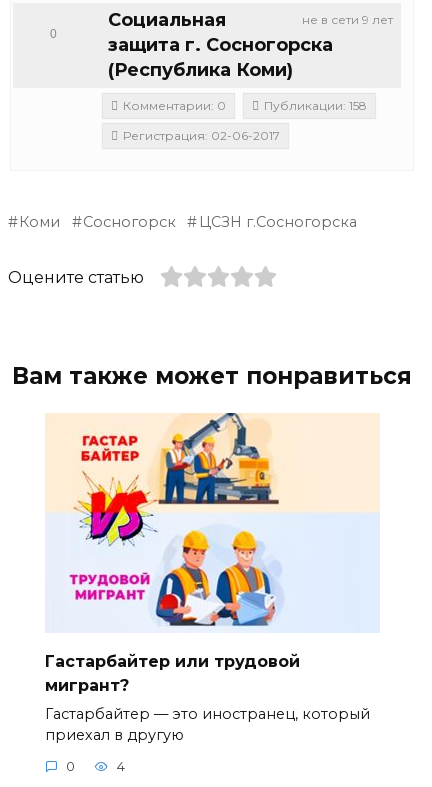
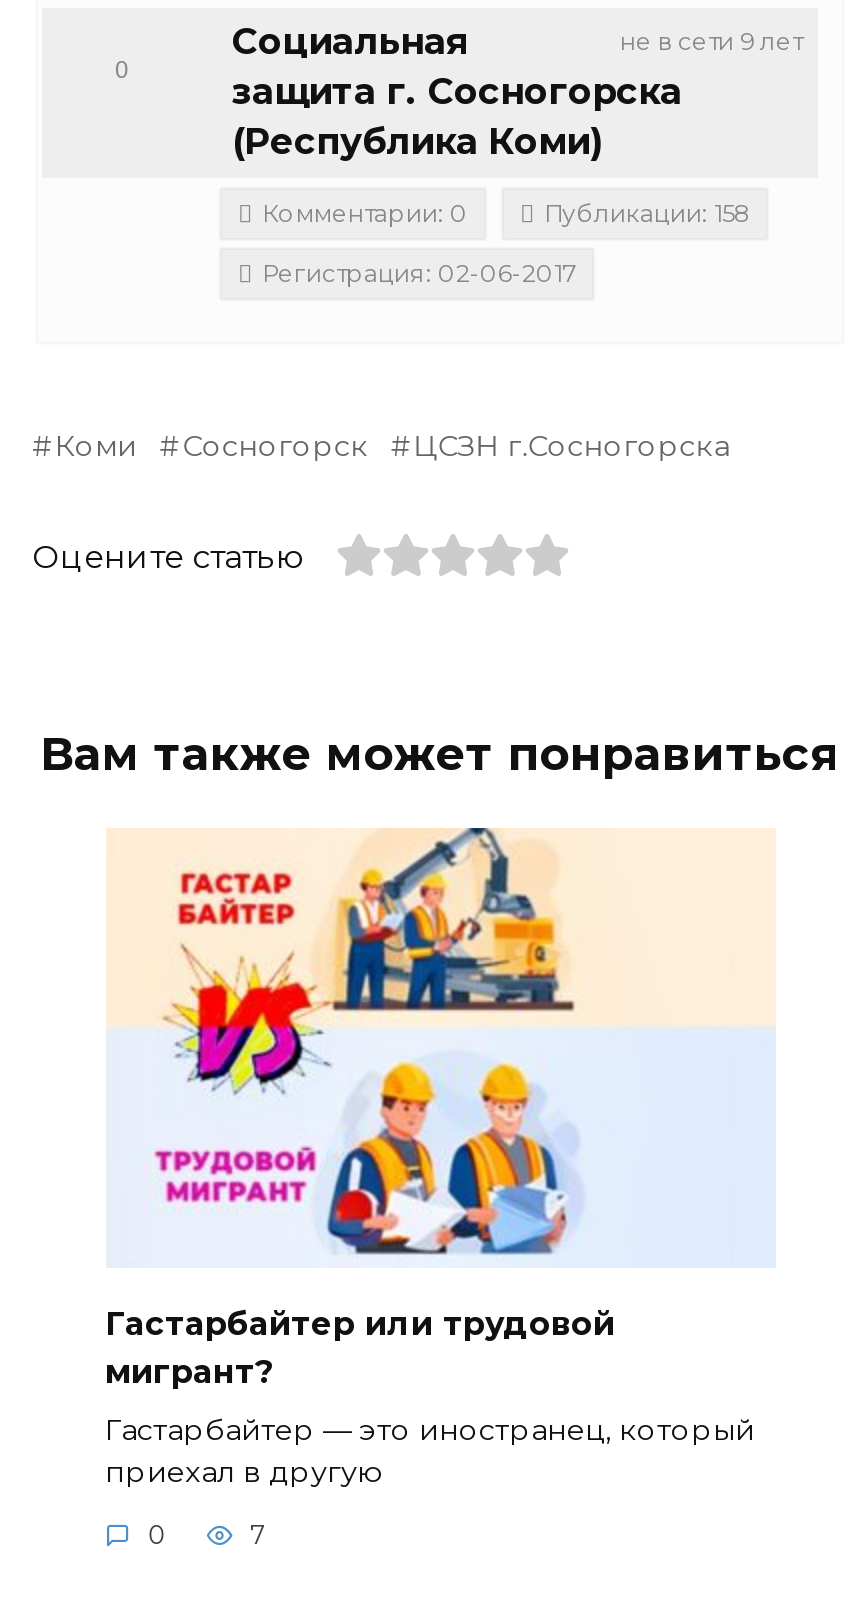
[117,759,125,774] 4 -> [250,1521,264,1551] 7

